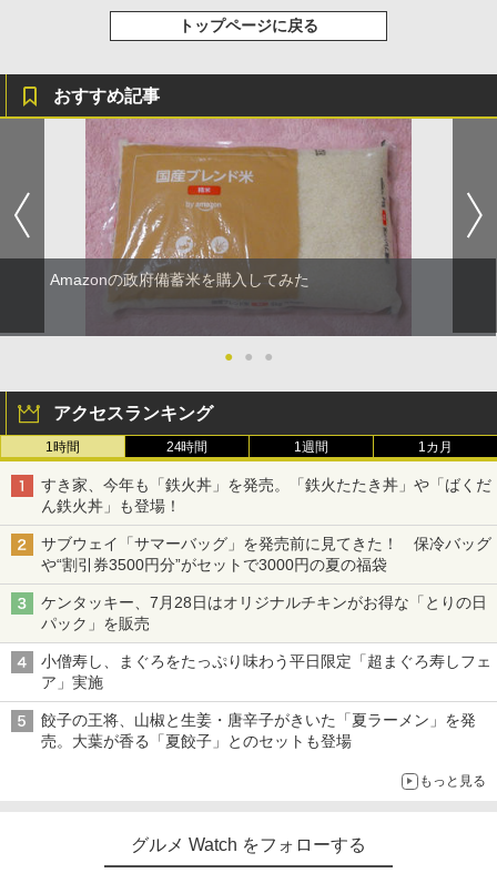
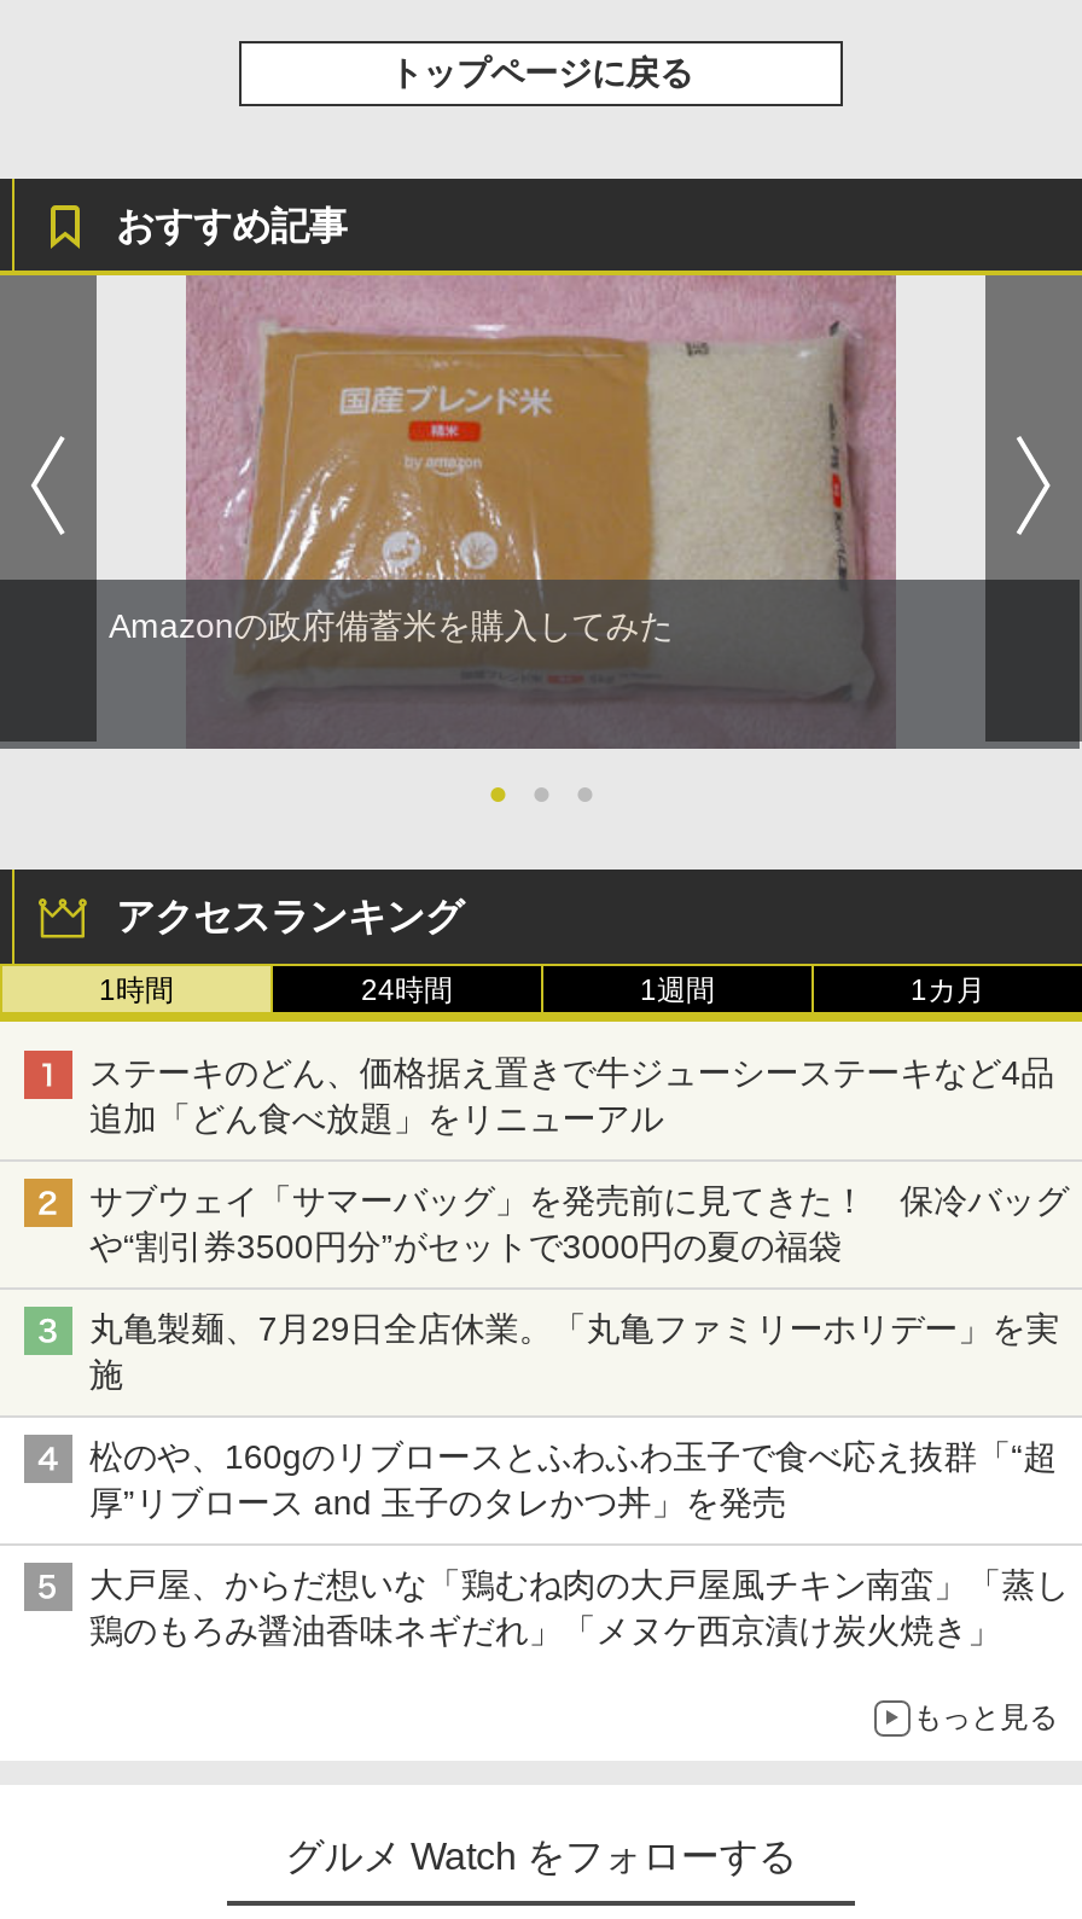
[41,476,491,514] すき家、今年も「鉄火丼」を発売。「鉄火たたき丼」や「ばくだ | ん鉄火丼」も登場！ -> [89,1053,1054,1137] ステーキのどん、価格据え置きで牛ジューシーステーキなど4品 | 追加「どん食べ放題」をリニューアル
[41,593,487,632] ケンタッキー、7月28日はオリジナルチキンがお得な「とりの日 | パック」を販売 -> [89,1309,1059,1393] 丸亀製麺、7月29日全店休業。「丸亀ファミリーホリデー」を実 | 施
[41,652,491,691] 小僧寿し、まぐろをたっぷり味わう平日限定「超まぐろ寿しフェ | ア」実施 -> [89,1437,1057,1521] 松のや、160gのリブロースとふわふわ玉子で食べ応え抜群「“超 | 厚”リブロース and 玉子のタレかつ丼」を発売
[41,711,475,750] 餃子の王将、山椒と生姜・唐辛子がきいた「夏ラーメン」を発 | 売。大葉が香る「夏餃子」とのセットも登場 -> [89,1565,1069,1649] 大戸屋、からだ想いな「鶏むね肉の大戸屋風チキン南蛮」「蒸し | 鶏のもろみ醤油香味ネギだれ」「メヌケ西京漬け炭火焼き」

